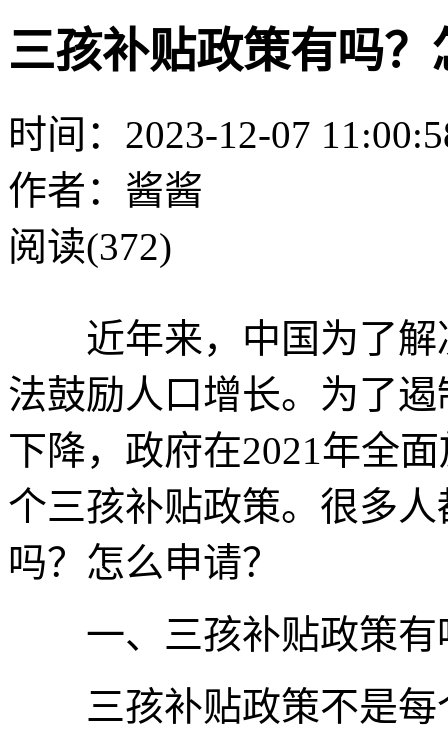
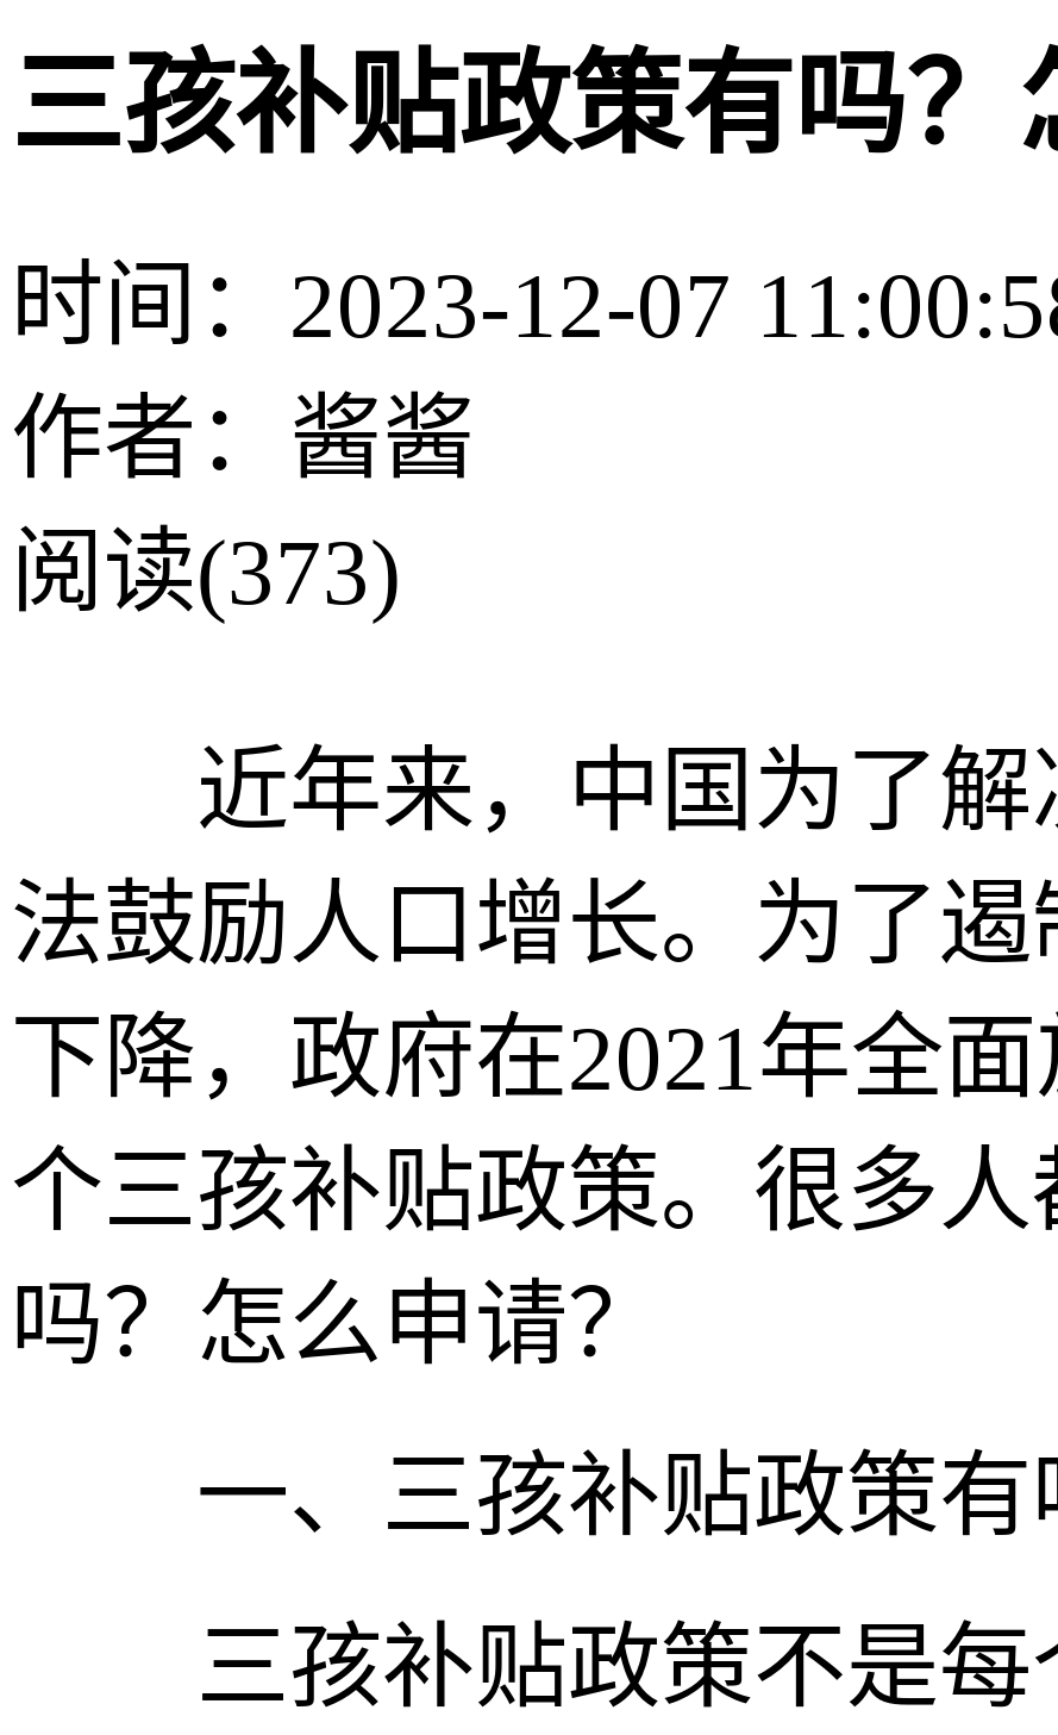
[8,225,172,268] 阅读(372) -> [11,520,401,623] 阅读(373)

